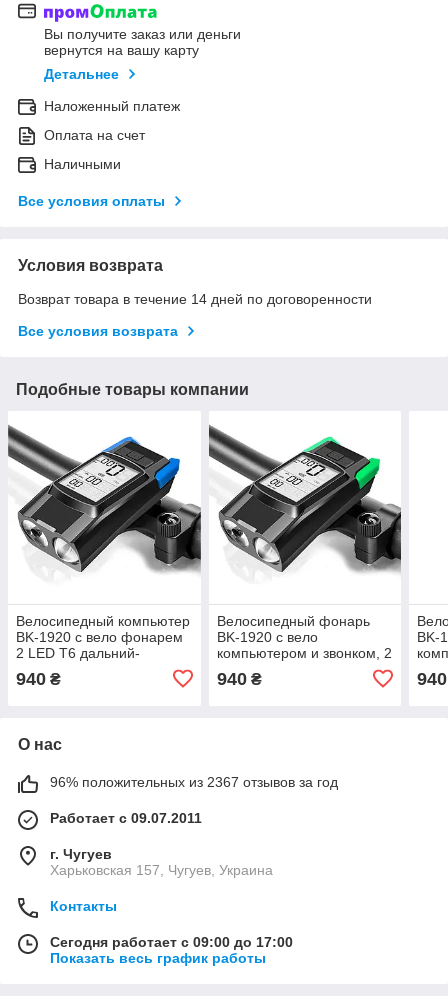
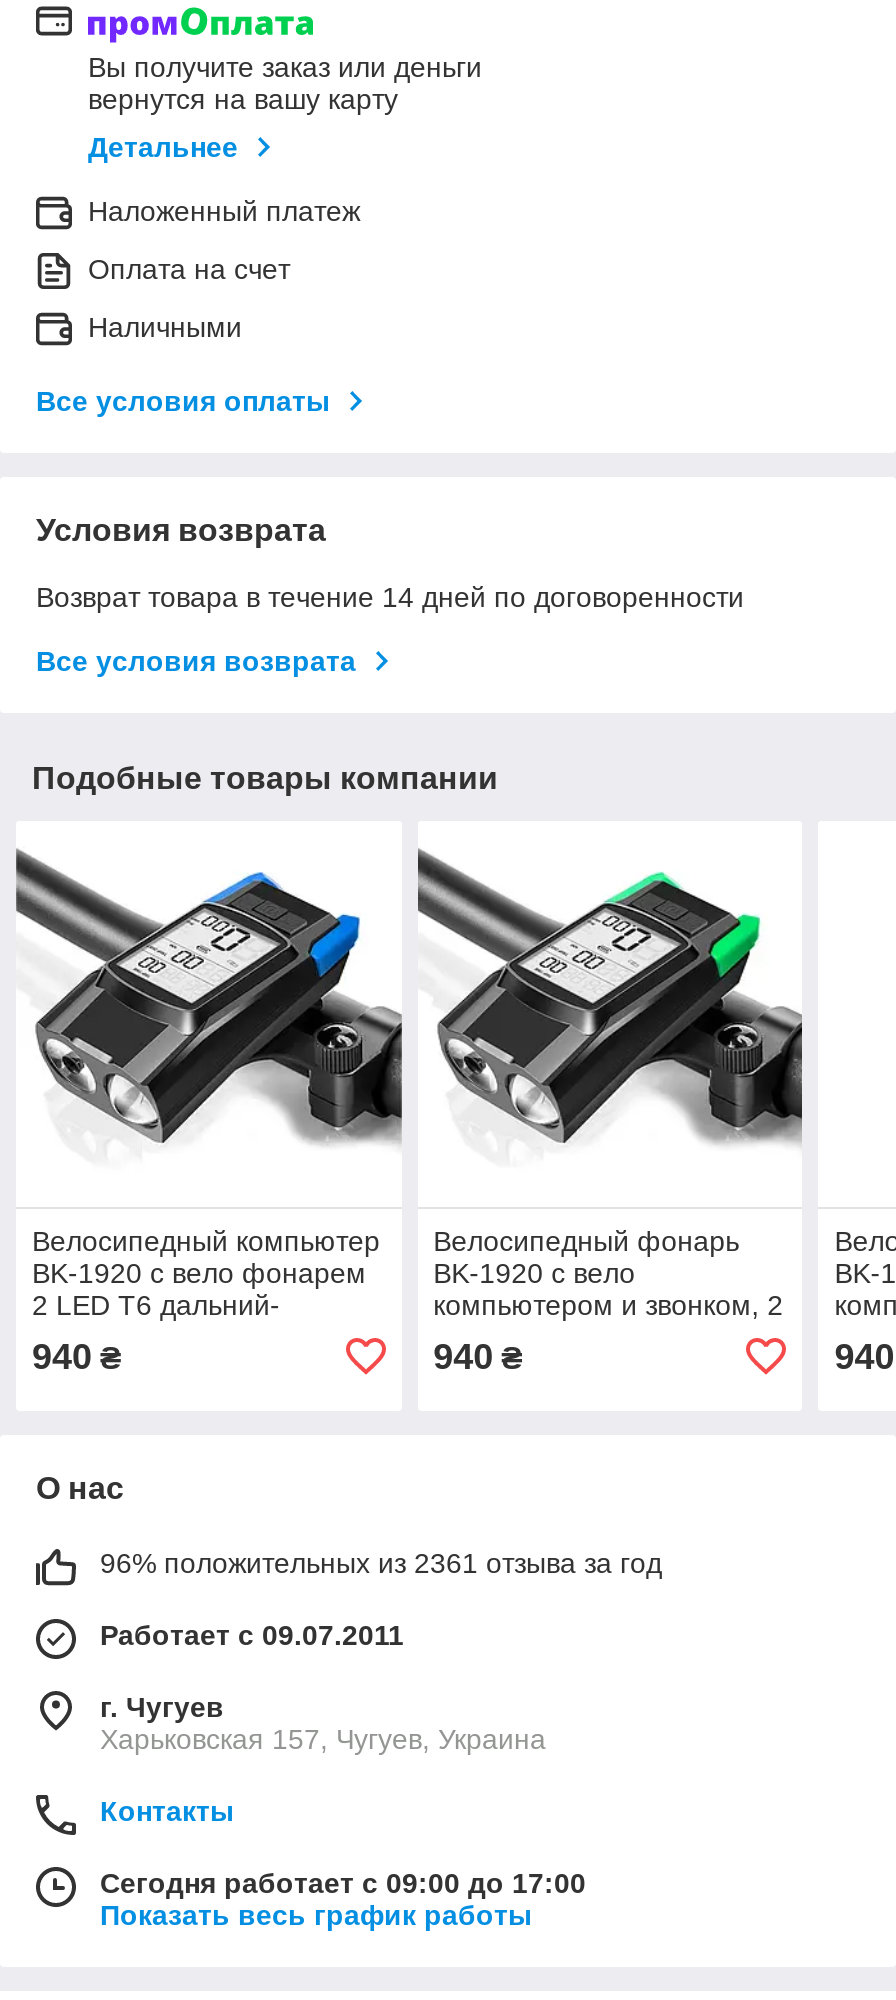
[50,774,338,790] 96% положительных из 2367 отзывов за год -> [100,1547,662,1579] 96% положительных из 2361 отзыва за год

